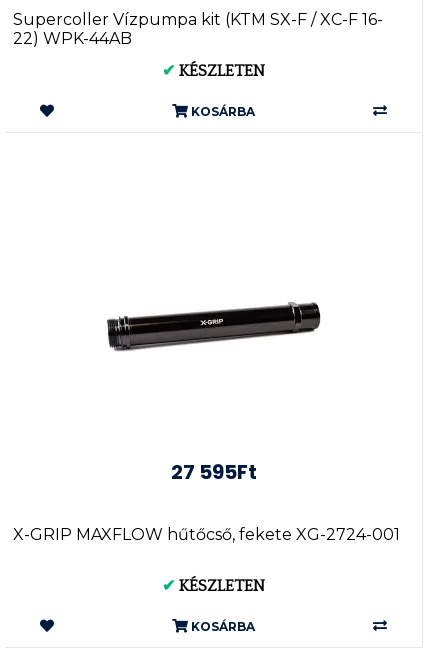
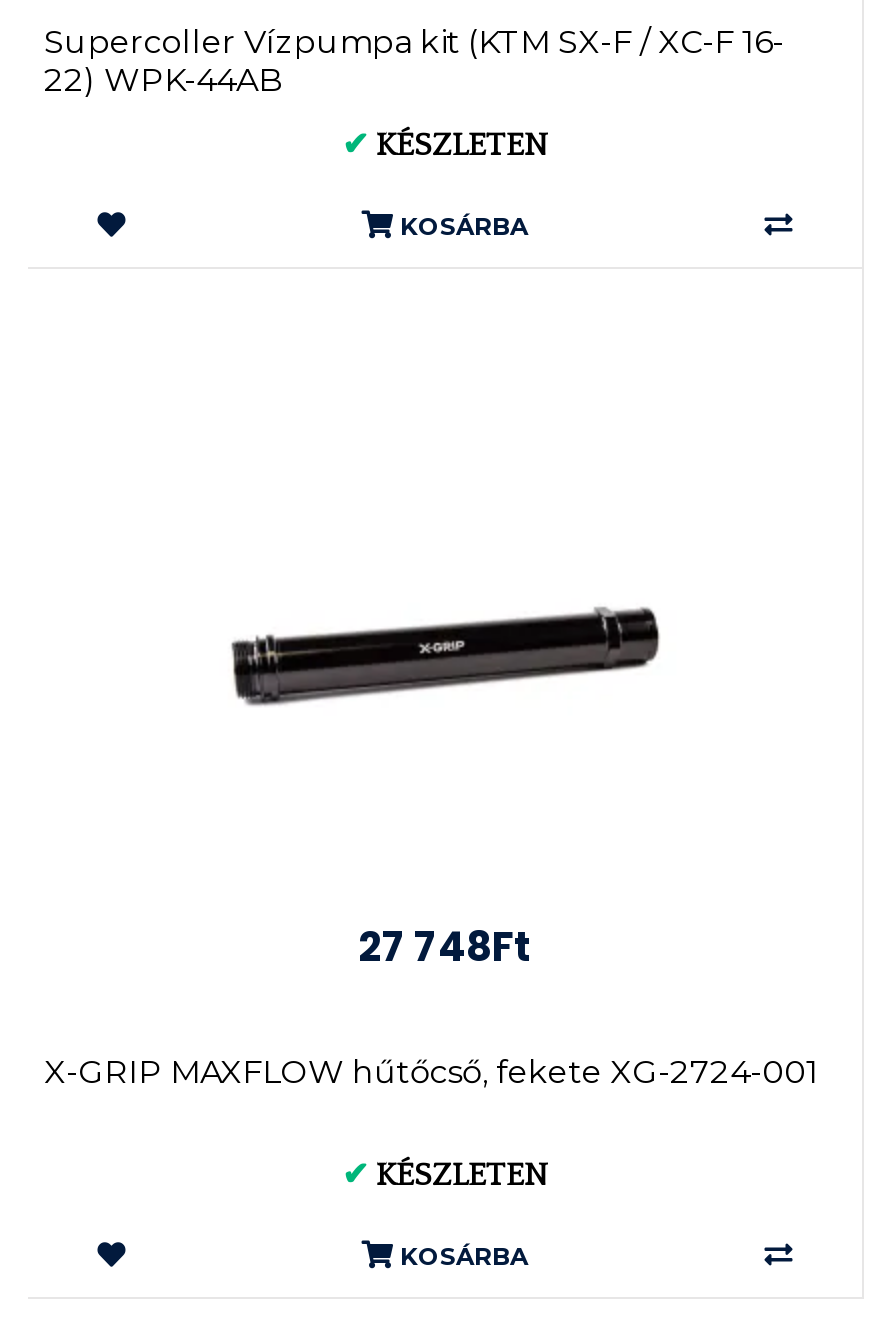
[170,458,256,486] 27 595Ft -> [358,919,532,975] 27 748Ft

